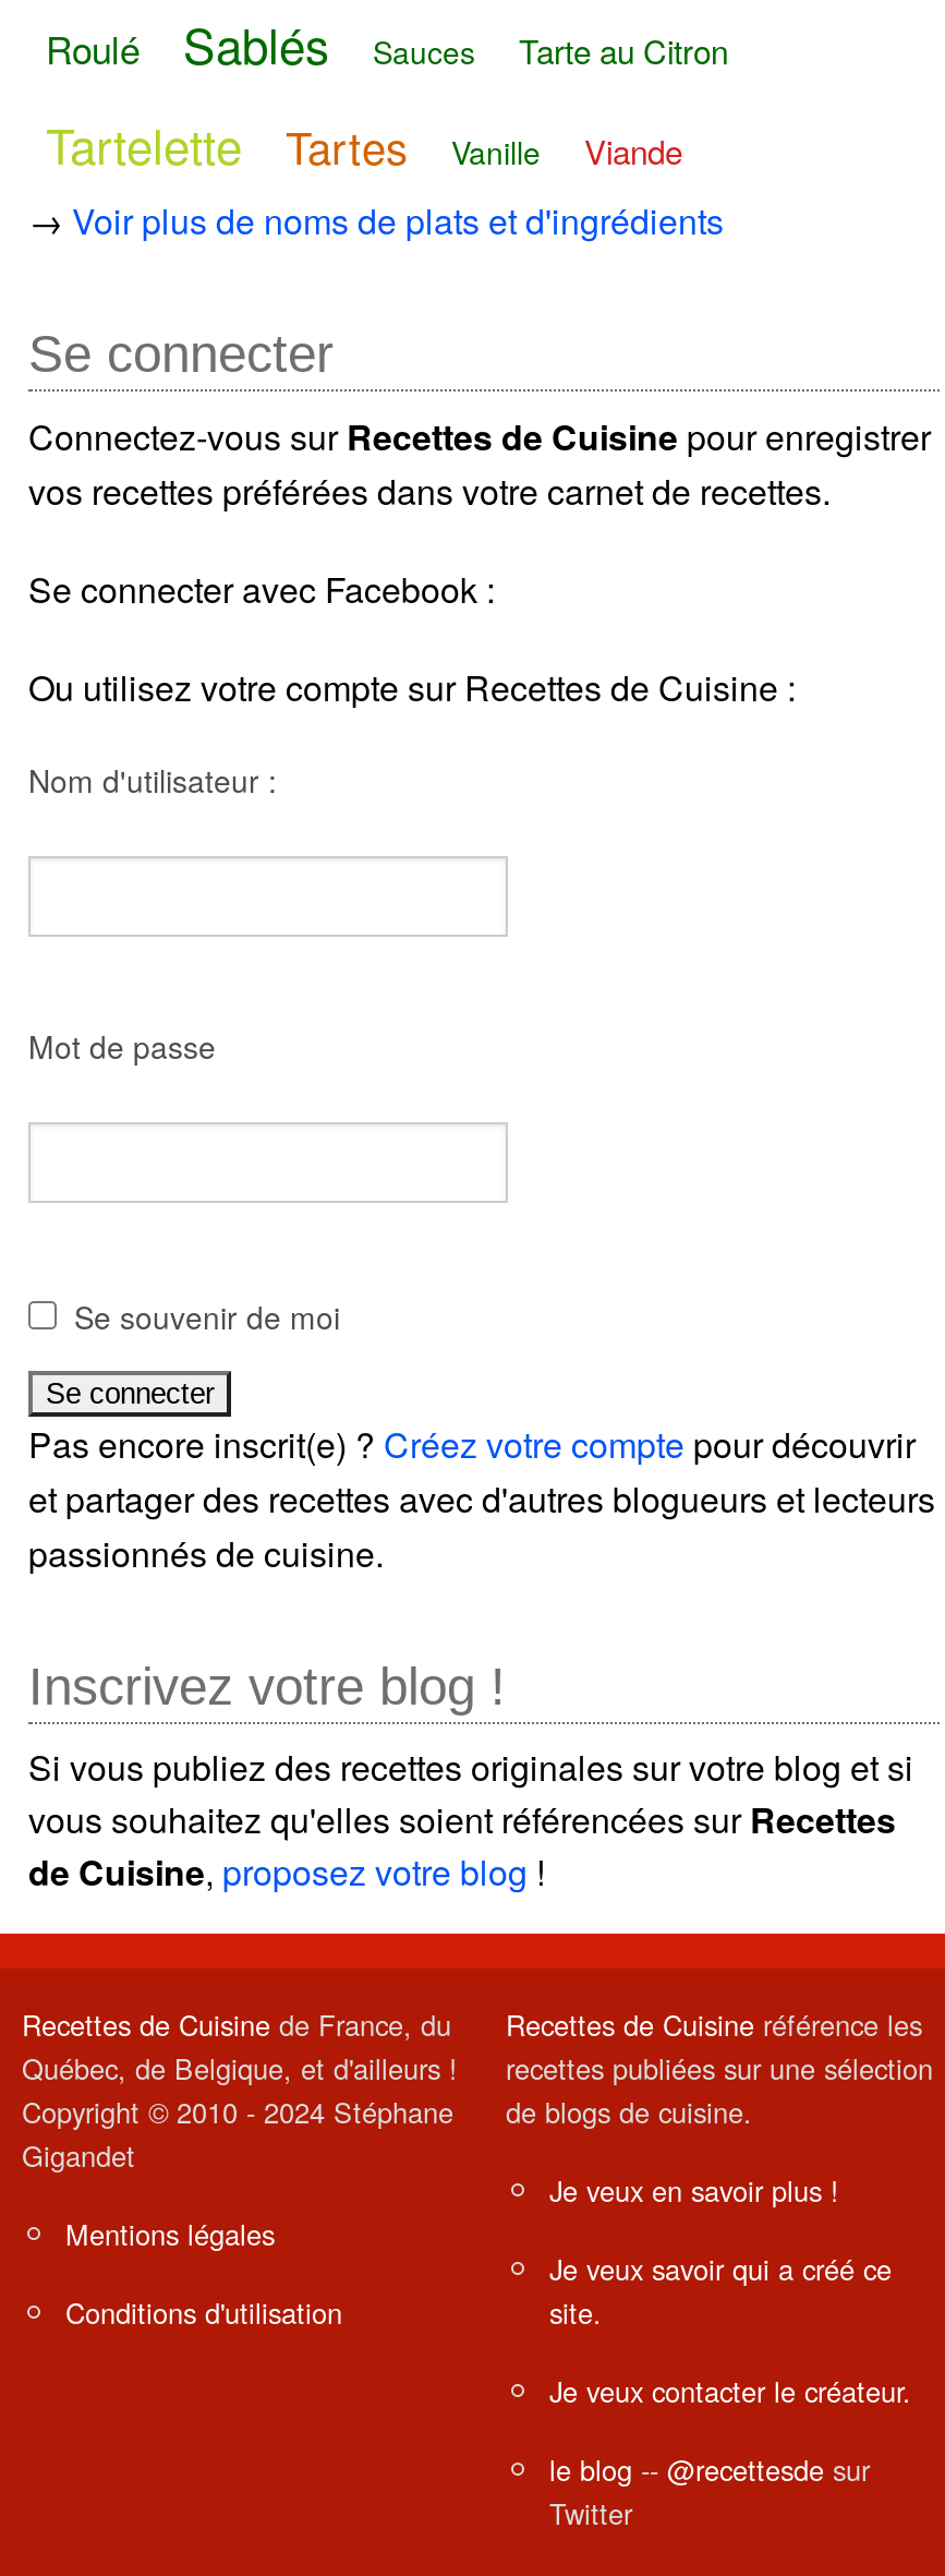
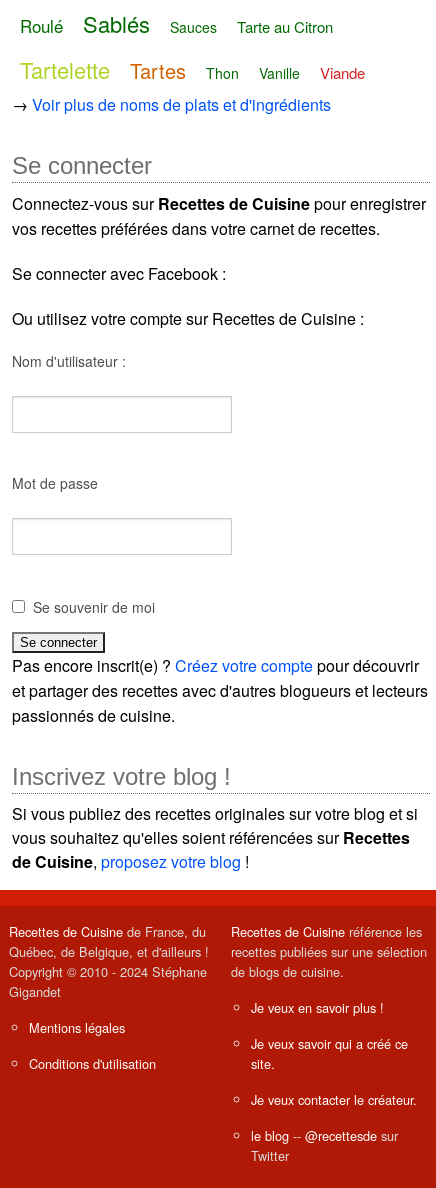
none -> [206,63,239,83] Thon

